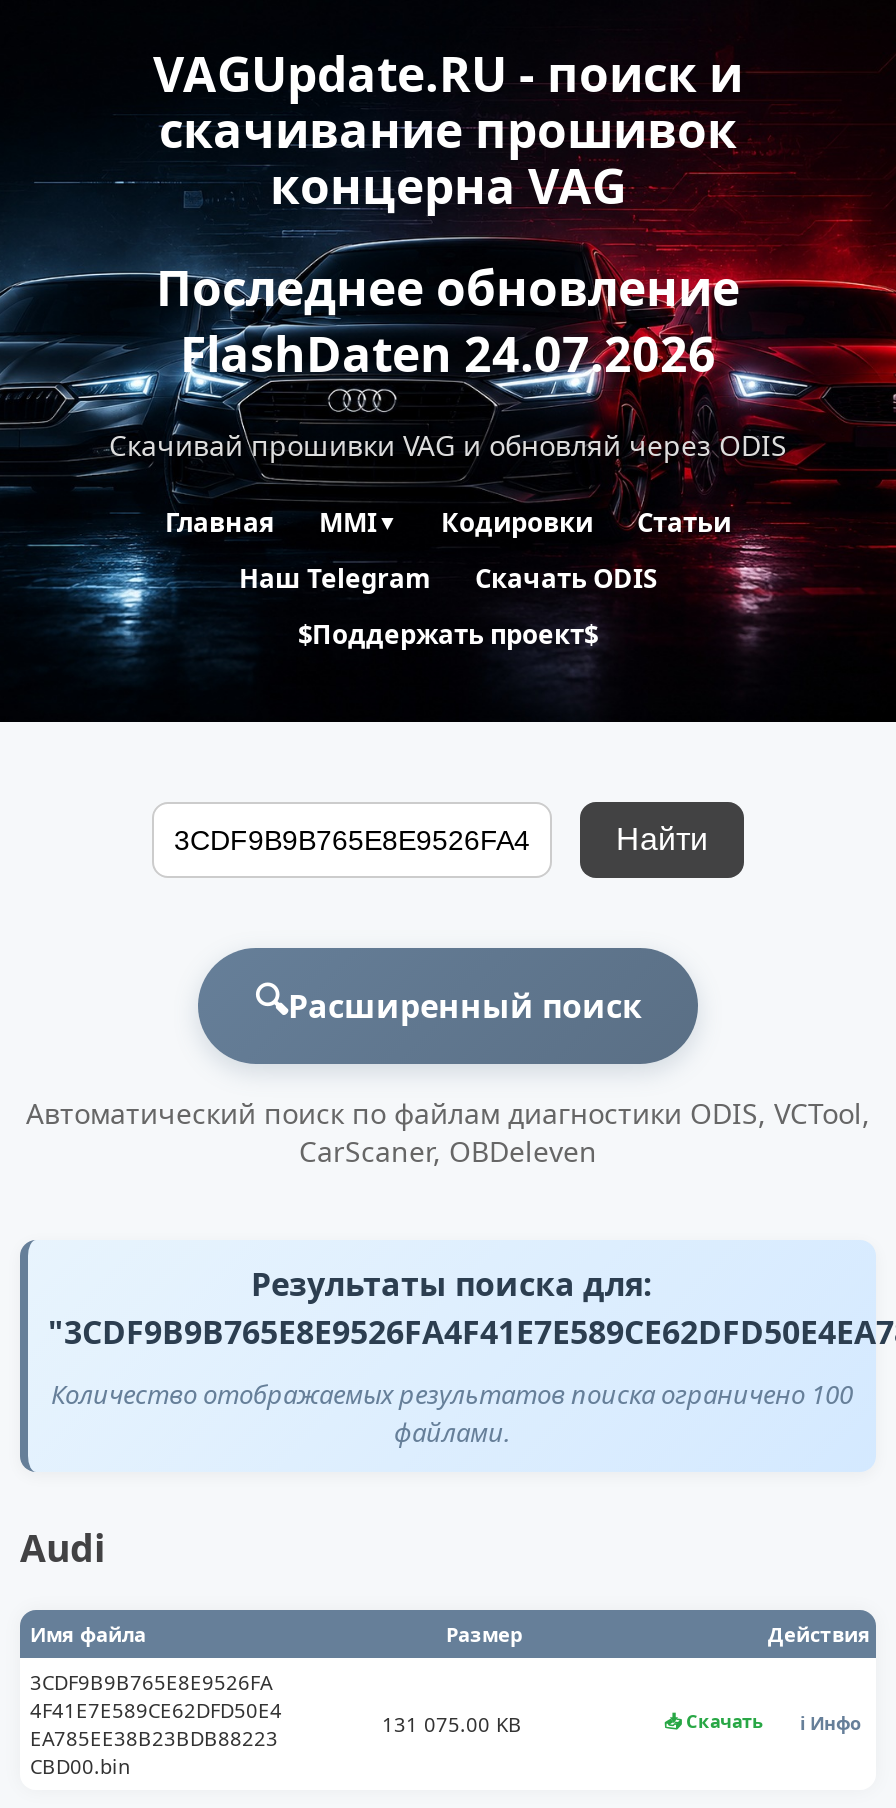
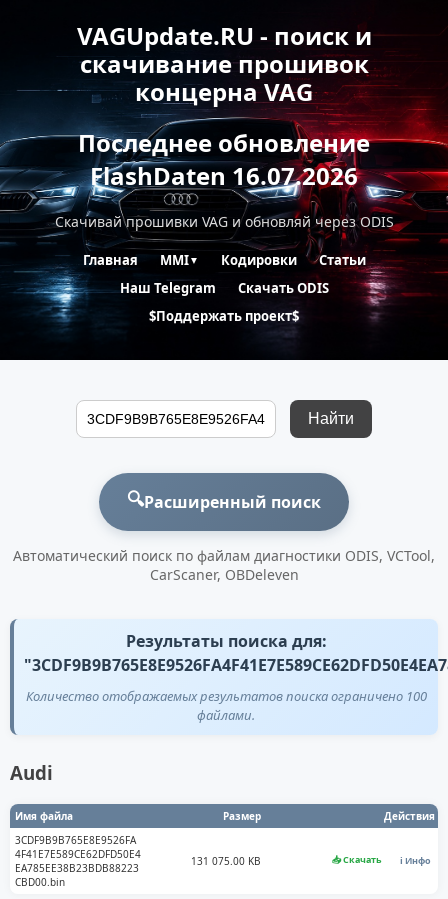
[180,320,716,386] FlashDaten 24.07.2026 -> [90,159,358,192] FlashDaten 16.07.2026

